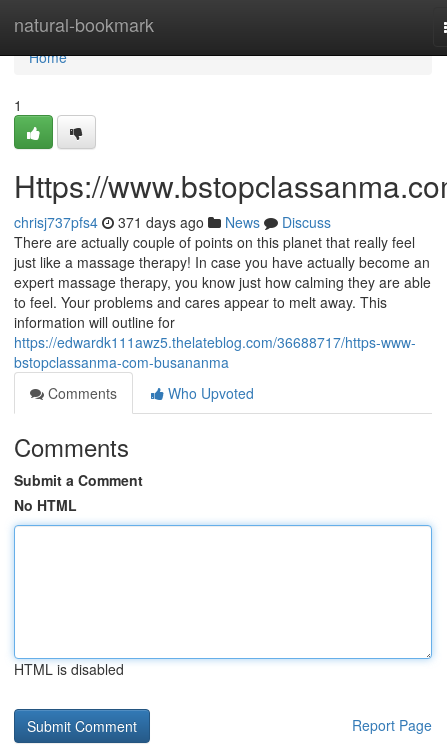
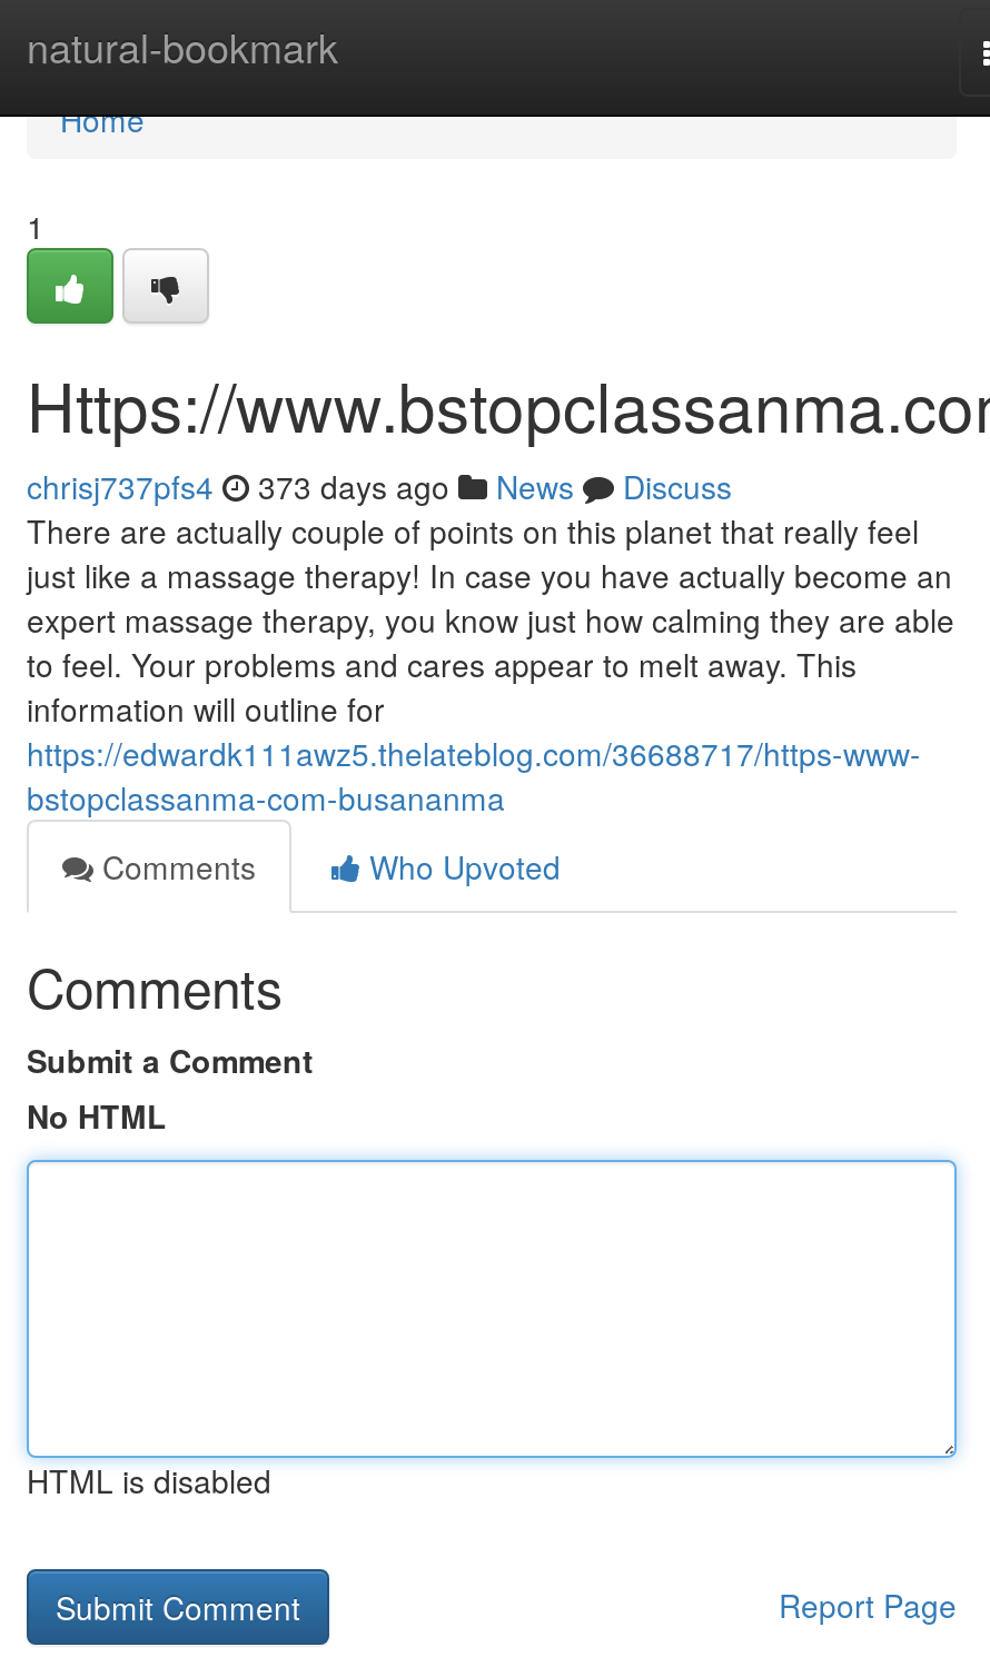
[14,212,331,232] chrisj737pfs4 371 days ago News Discuss -> [27,464,732,508] chrisj737pfs4 373 days ago News Discuss

